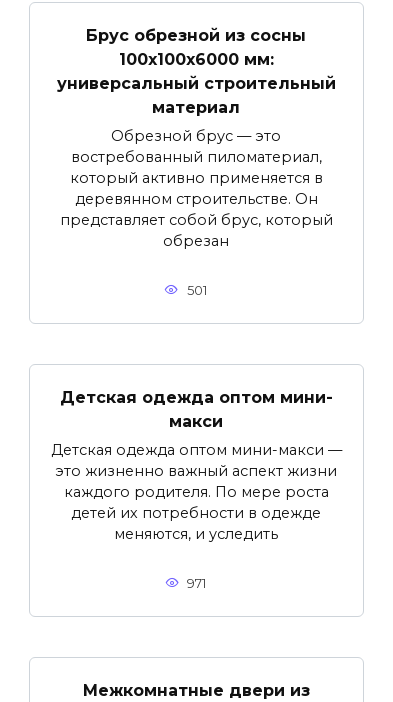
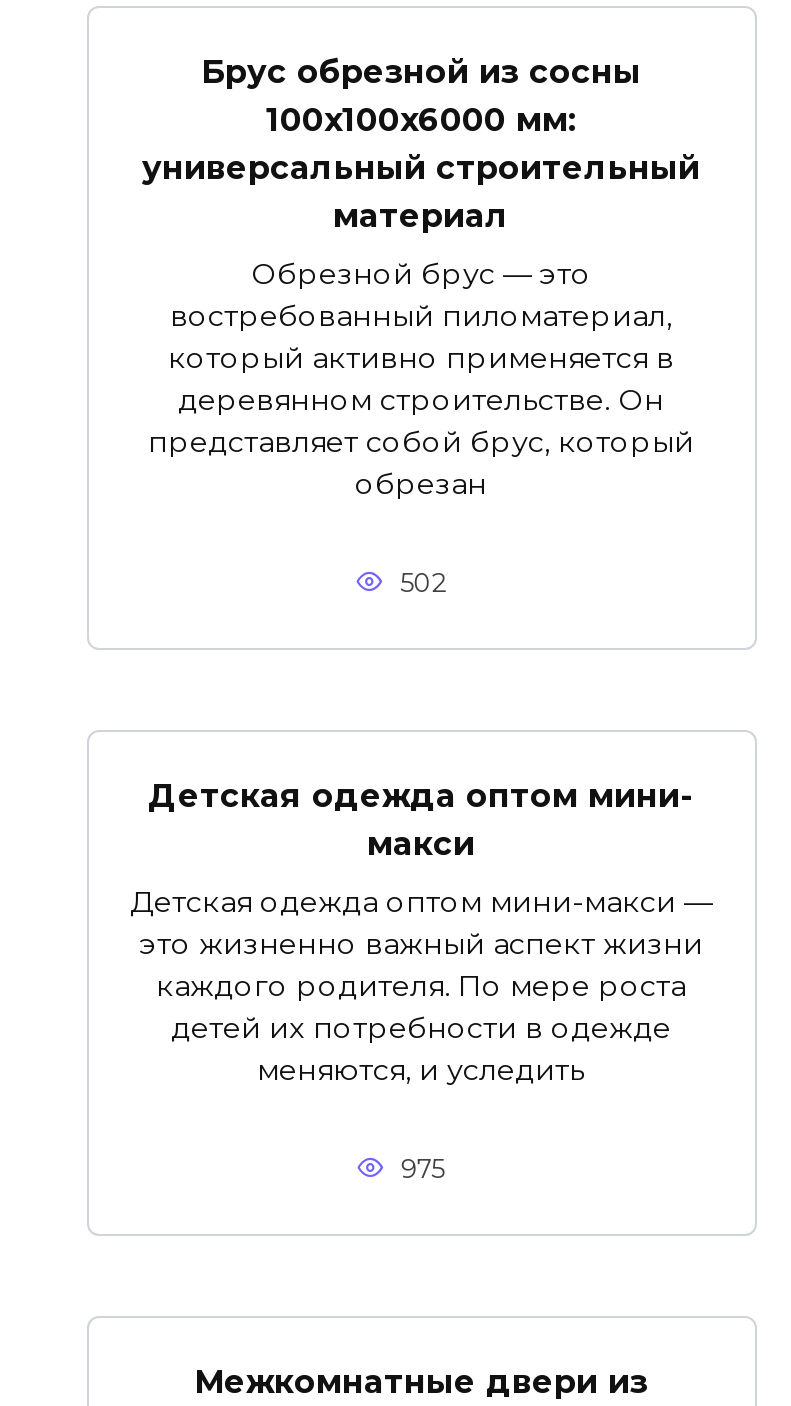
[187,282,207,297] 501 -> [400,567,446,597] 502
[187,575,206,590] 971 -> [401,1153,445,1183] 975

